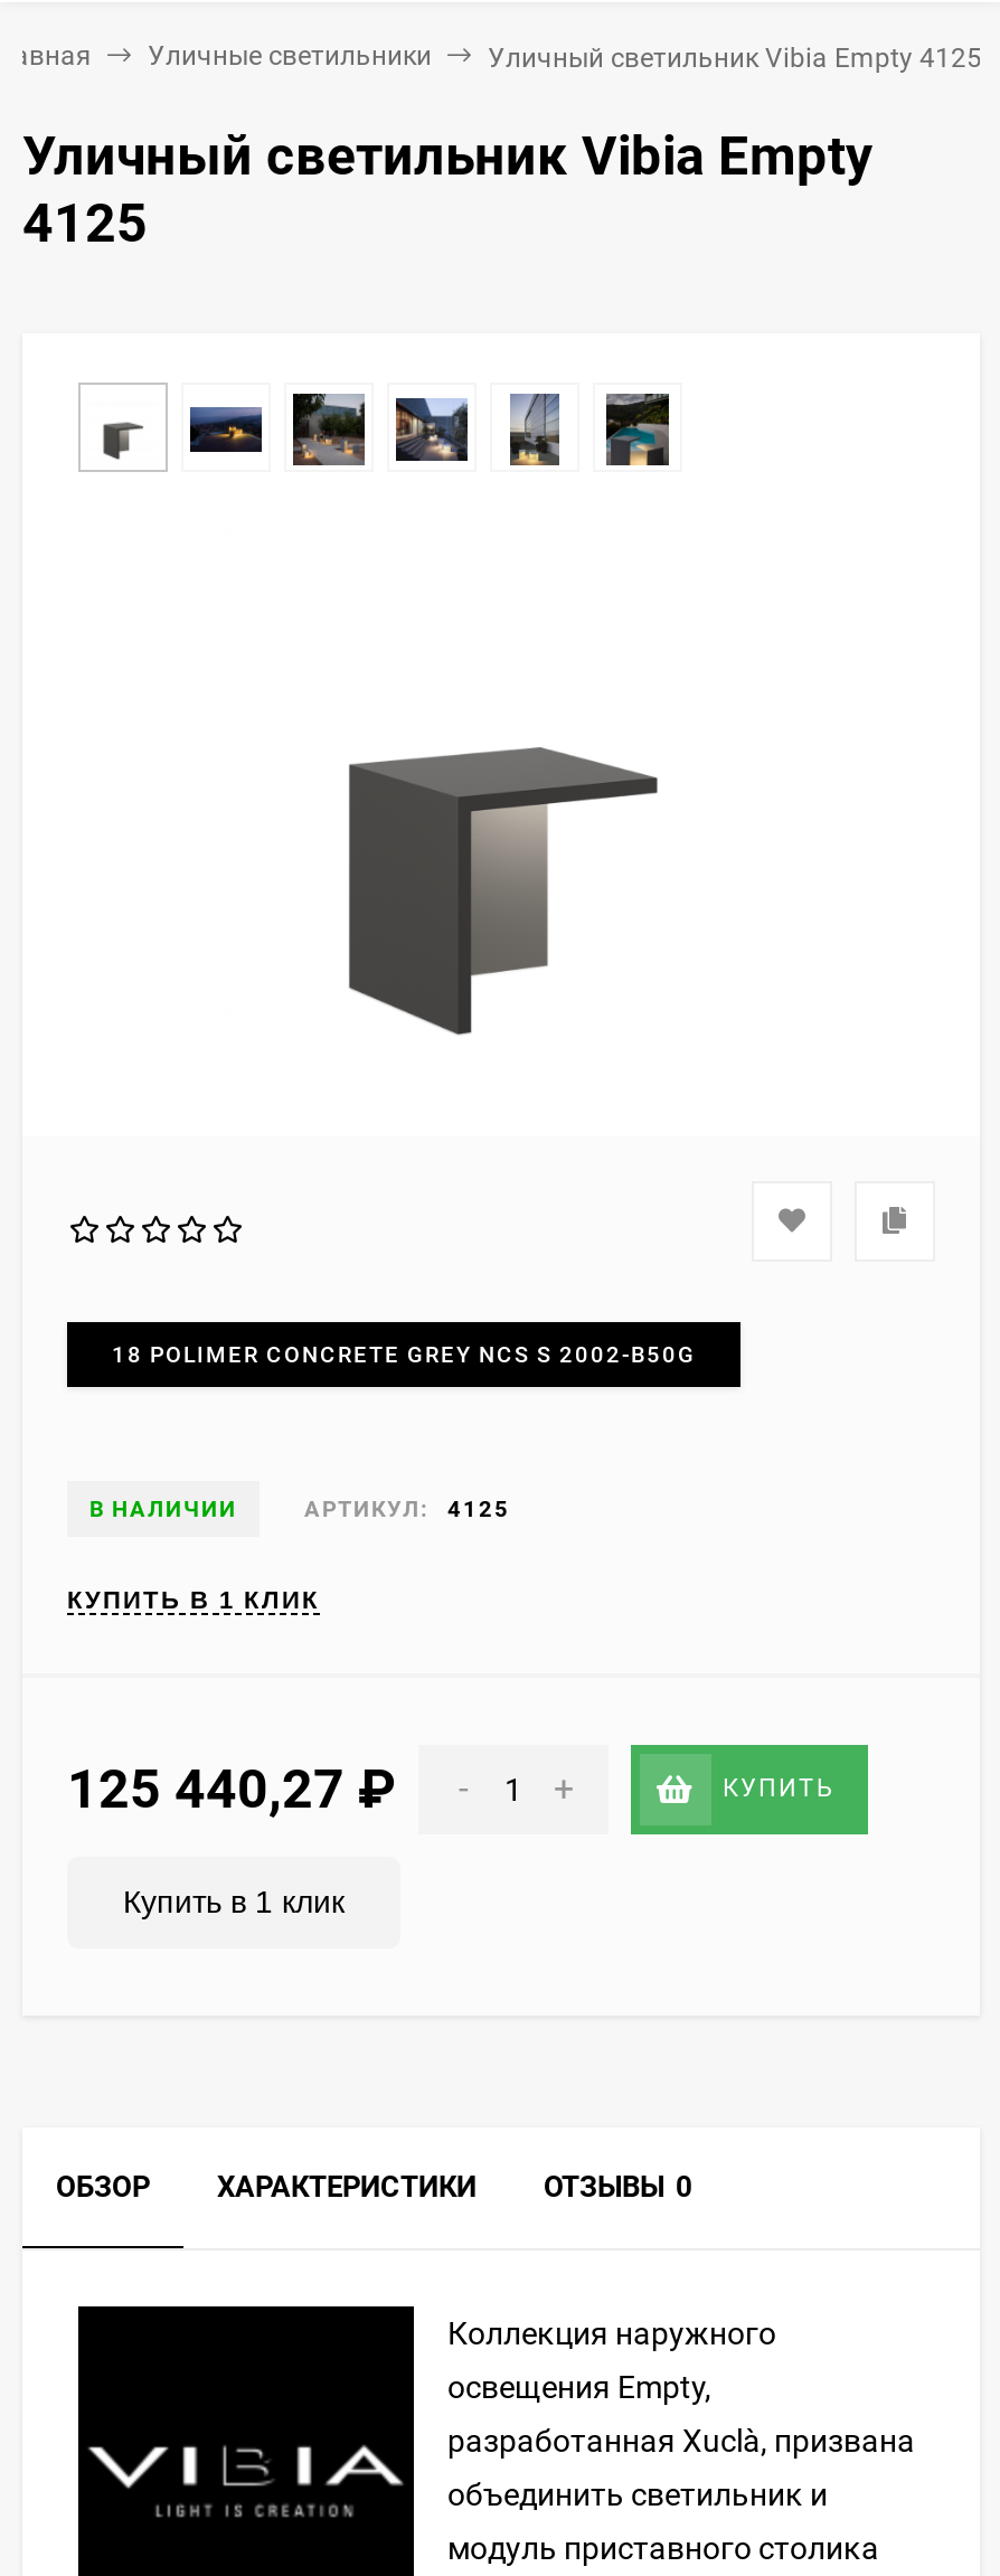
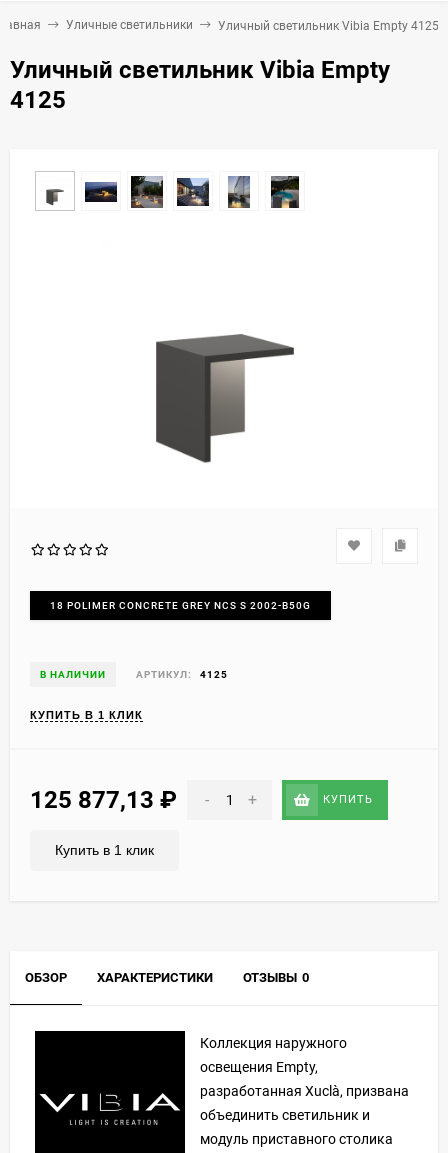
[67,1758,396,1821] 125 440,27 ₽ -> [30,786,177,814] 125 877,13 ₽

